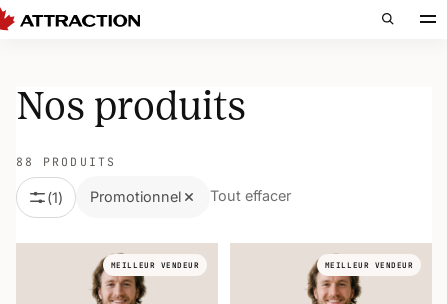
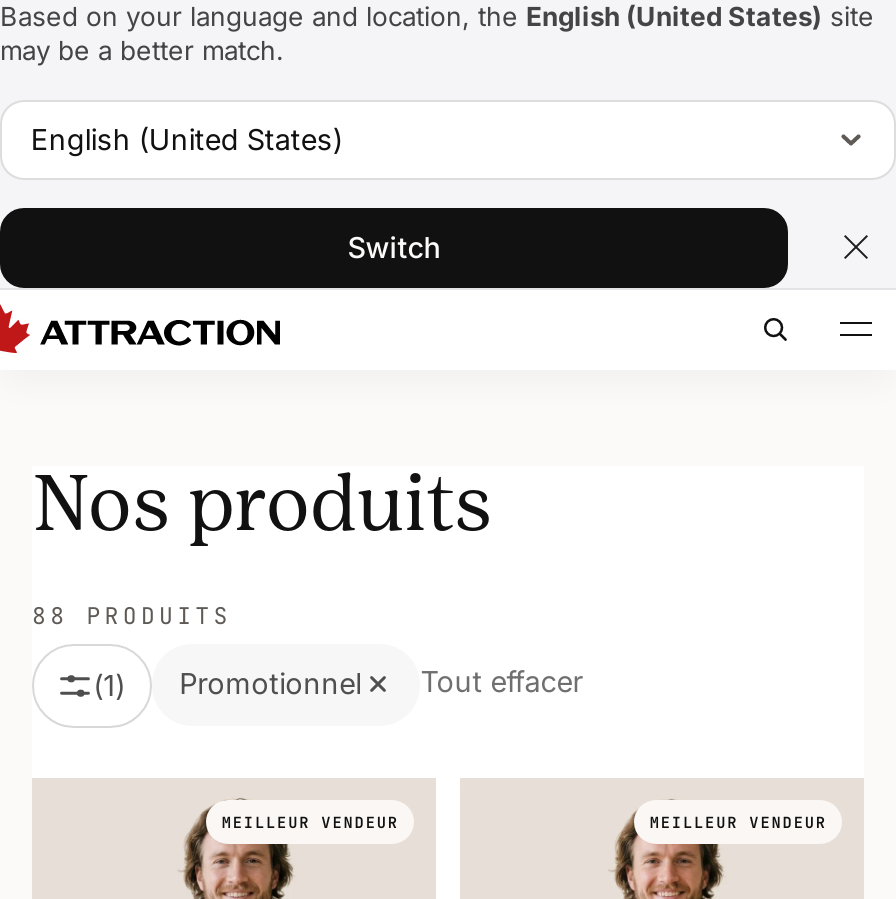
none -> [0,0,874,264] Based on your language and location, the English (United States) site | may be a better match. | English (United States) | Switch

